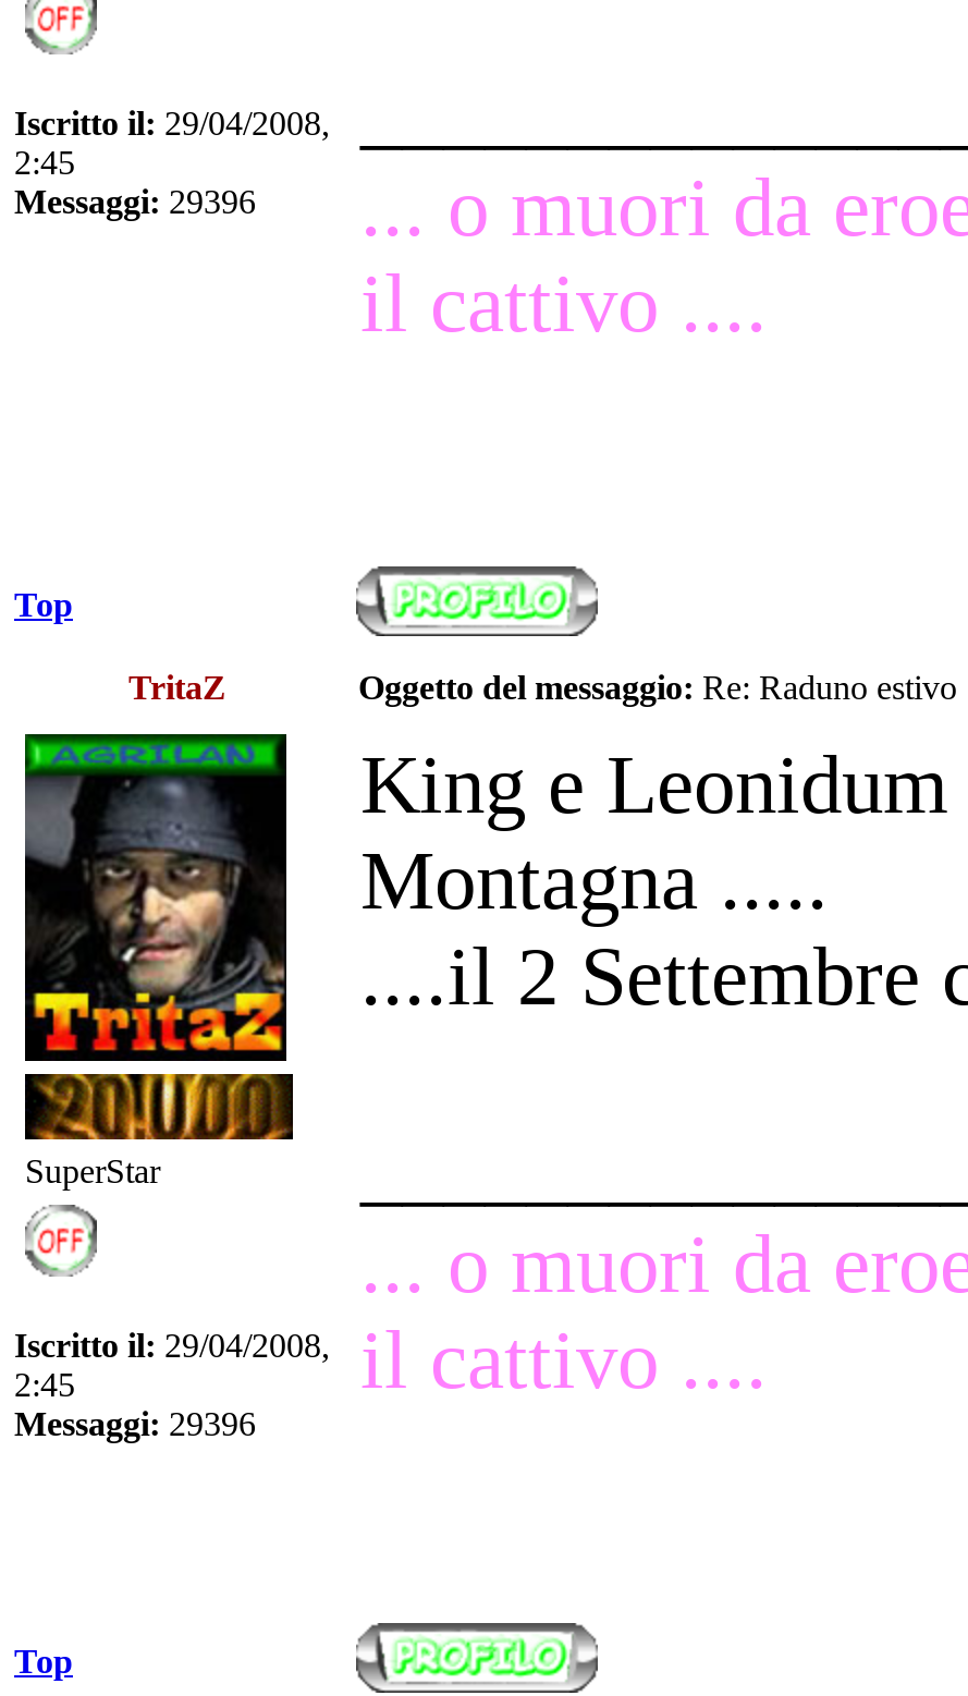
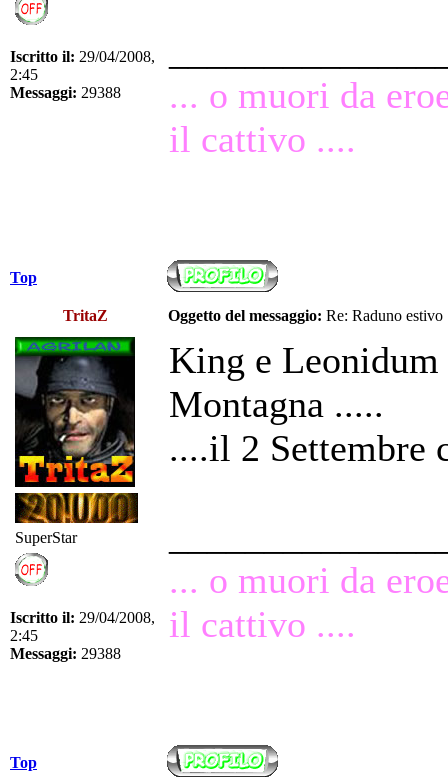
[14,183,256,220] Messaggi: 29396 -> [10,84,121,101] Messaggi: 29388
[14,1405,256,1442] Messaggi: 29396 -> [10,645,121,662] Messaggi: 29388

